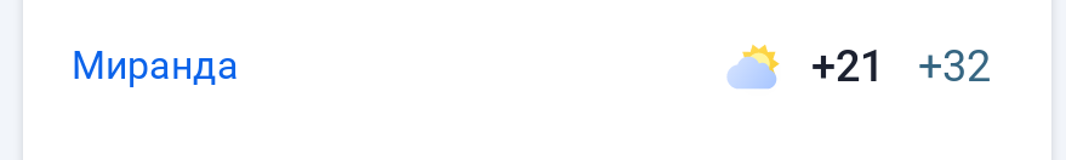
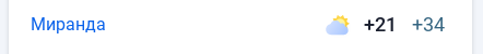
[811,40,991,91] +21 +32 -> [364,13,445,36] +21 +34

